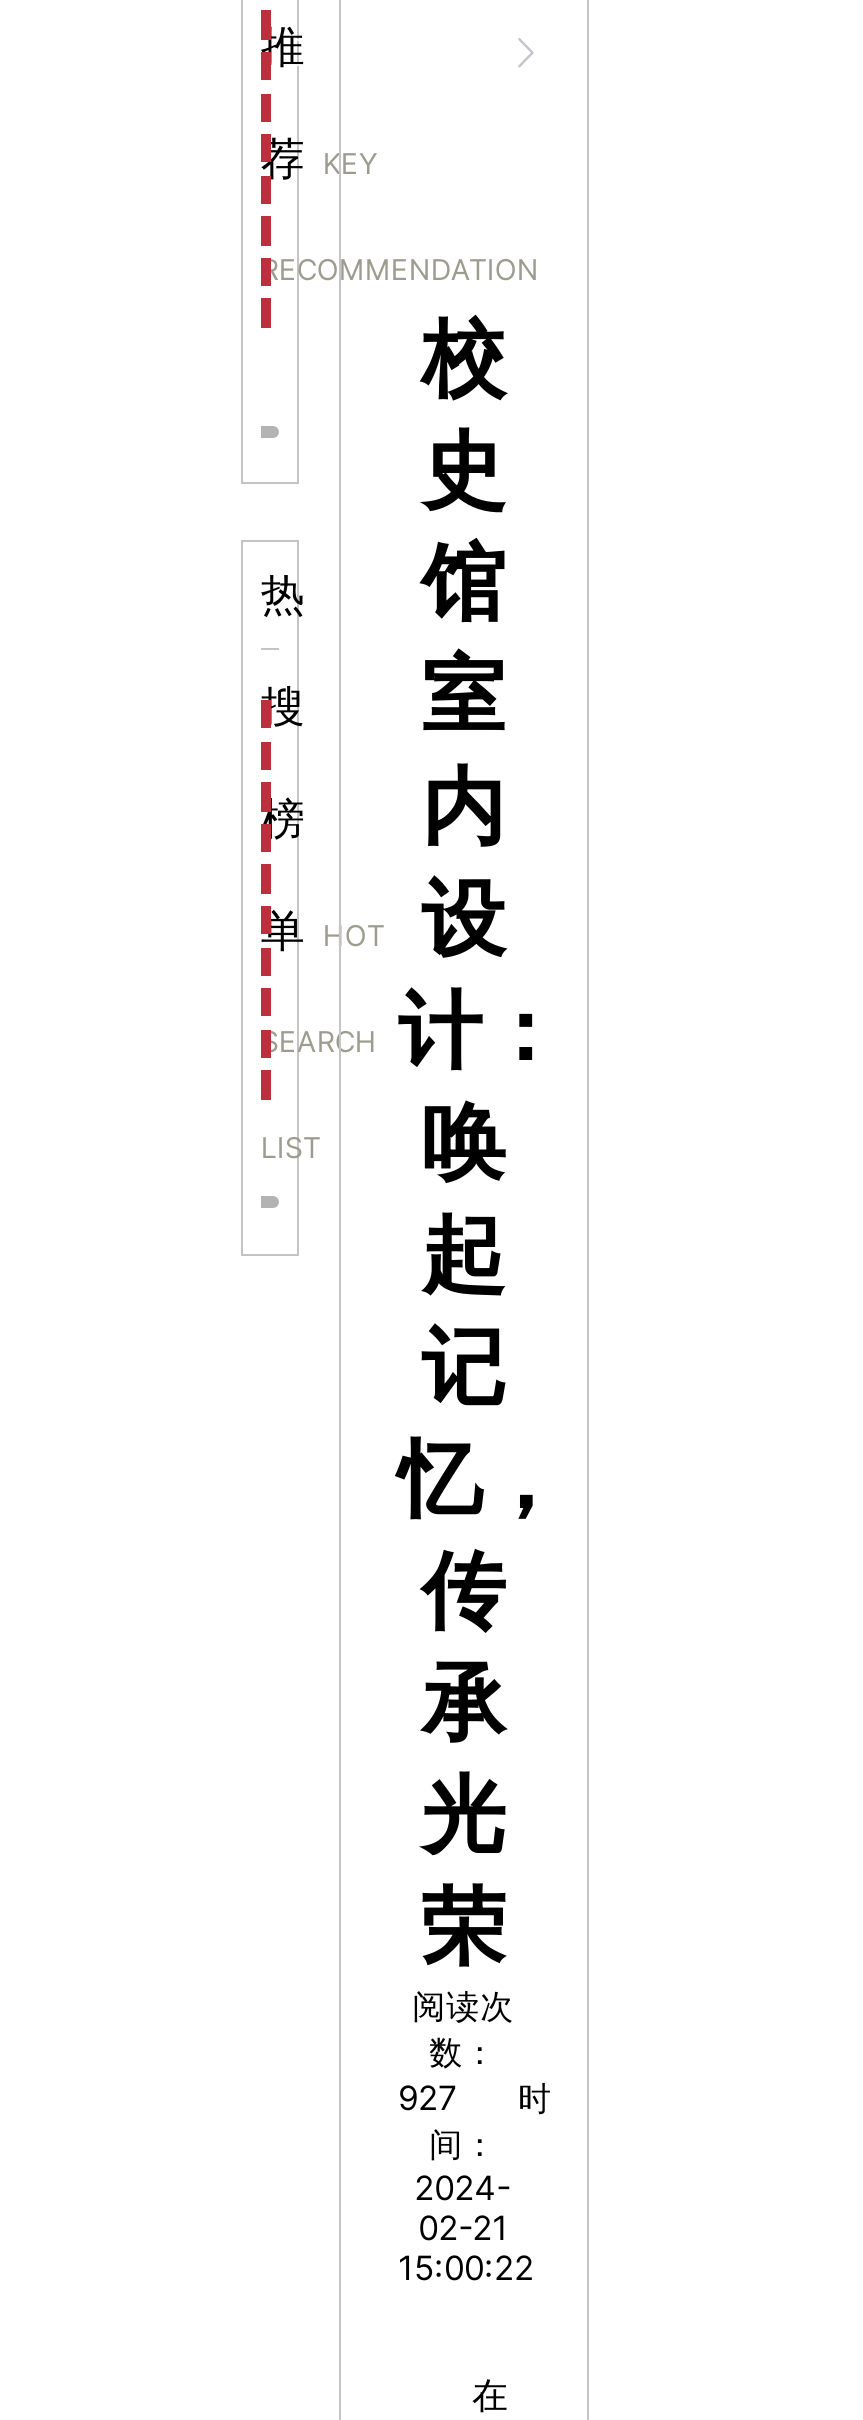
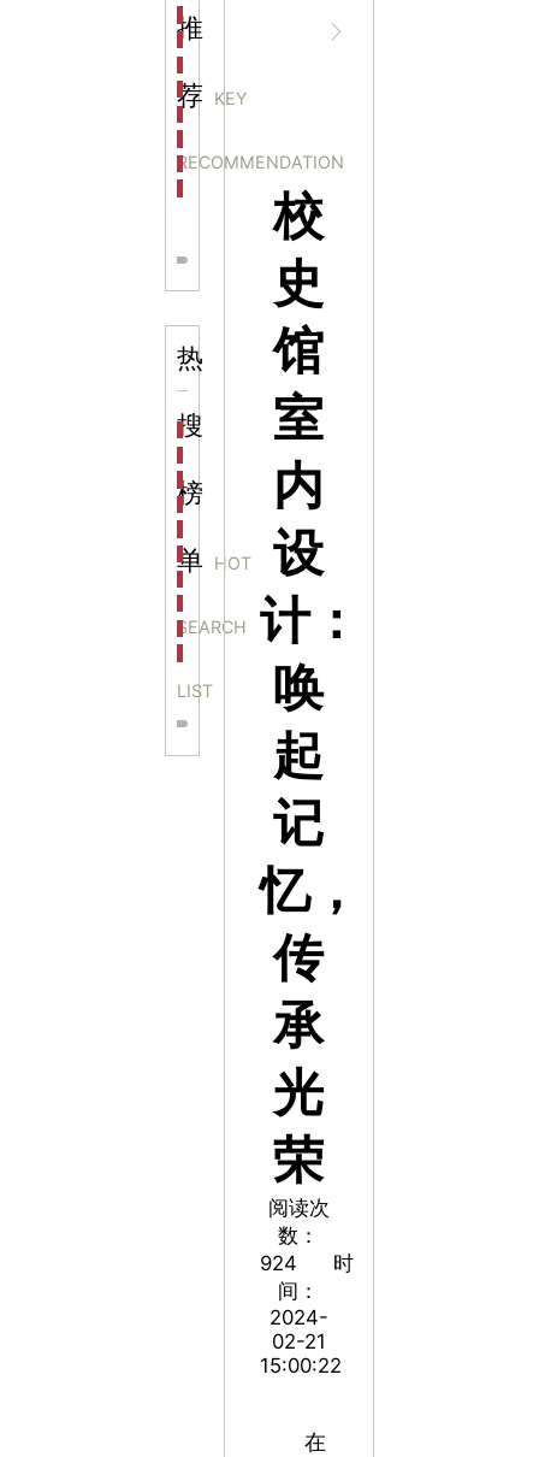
[398,2077,552,2117] 927 时 -> [259,1251,353,1275] 924 时

